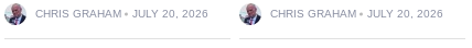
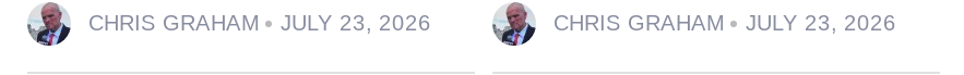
[35,8,208,20] CHRIS GRAHAM JULY 20, 2026 -> [88,11,431,35] CHRIS GRAHAM JULY 23, 2026
[270,8,443,20] CHRIS GRAHAM JULY 20, 2026 -> [554,11,896,35] CHRIS GRAHAM JULY 23, 2026

